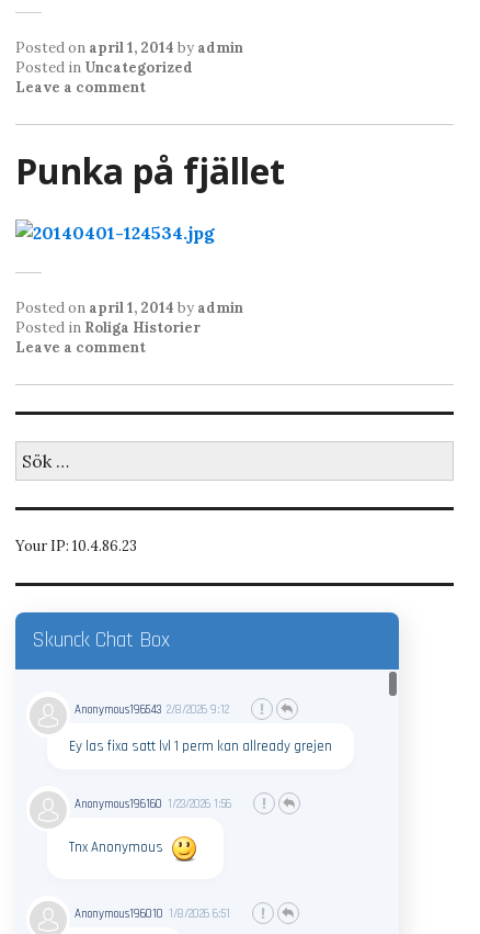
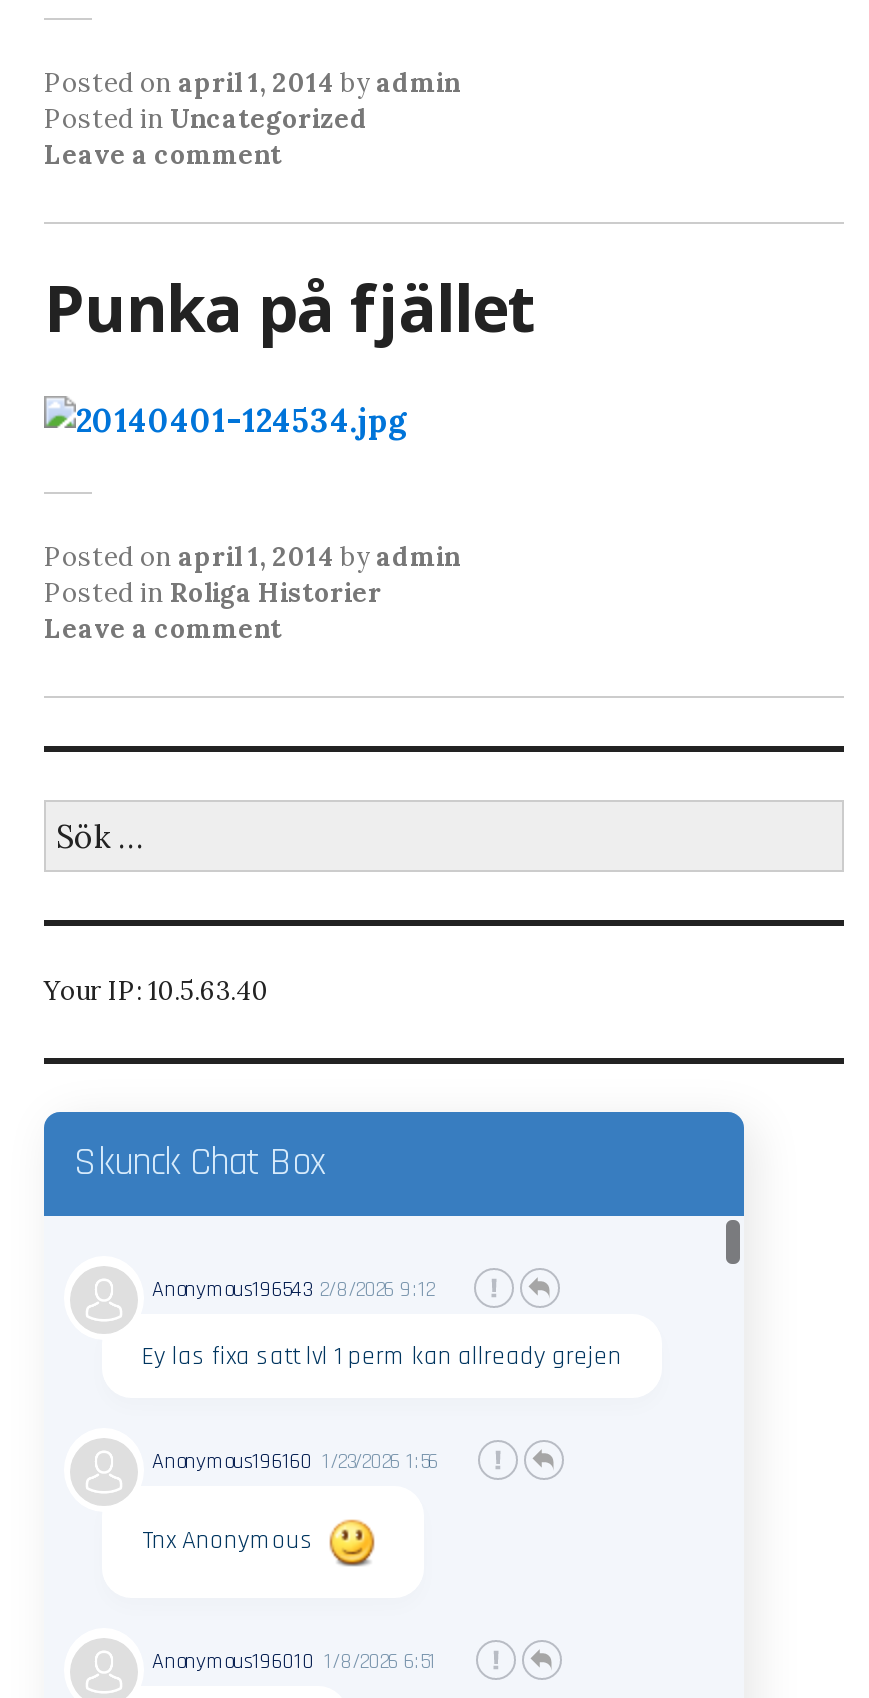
[15,536,137,555] Your IP: 10.4.86.23 -> [44,973,268,1007] Your IP: 10.5.63.40

